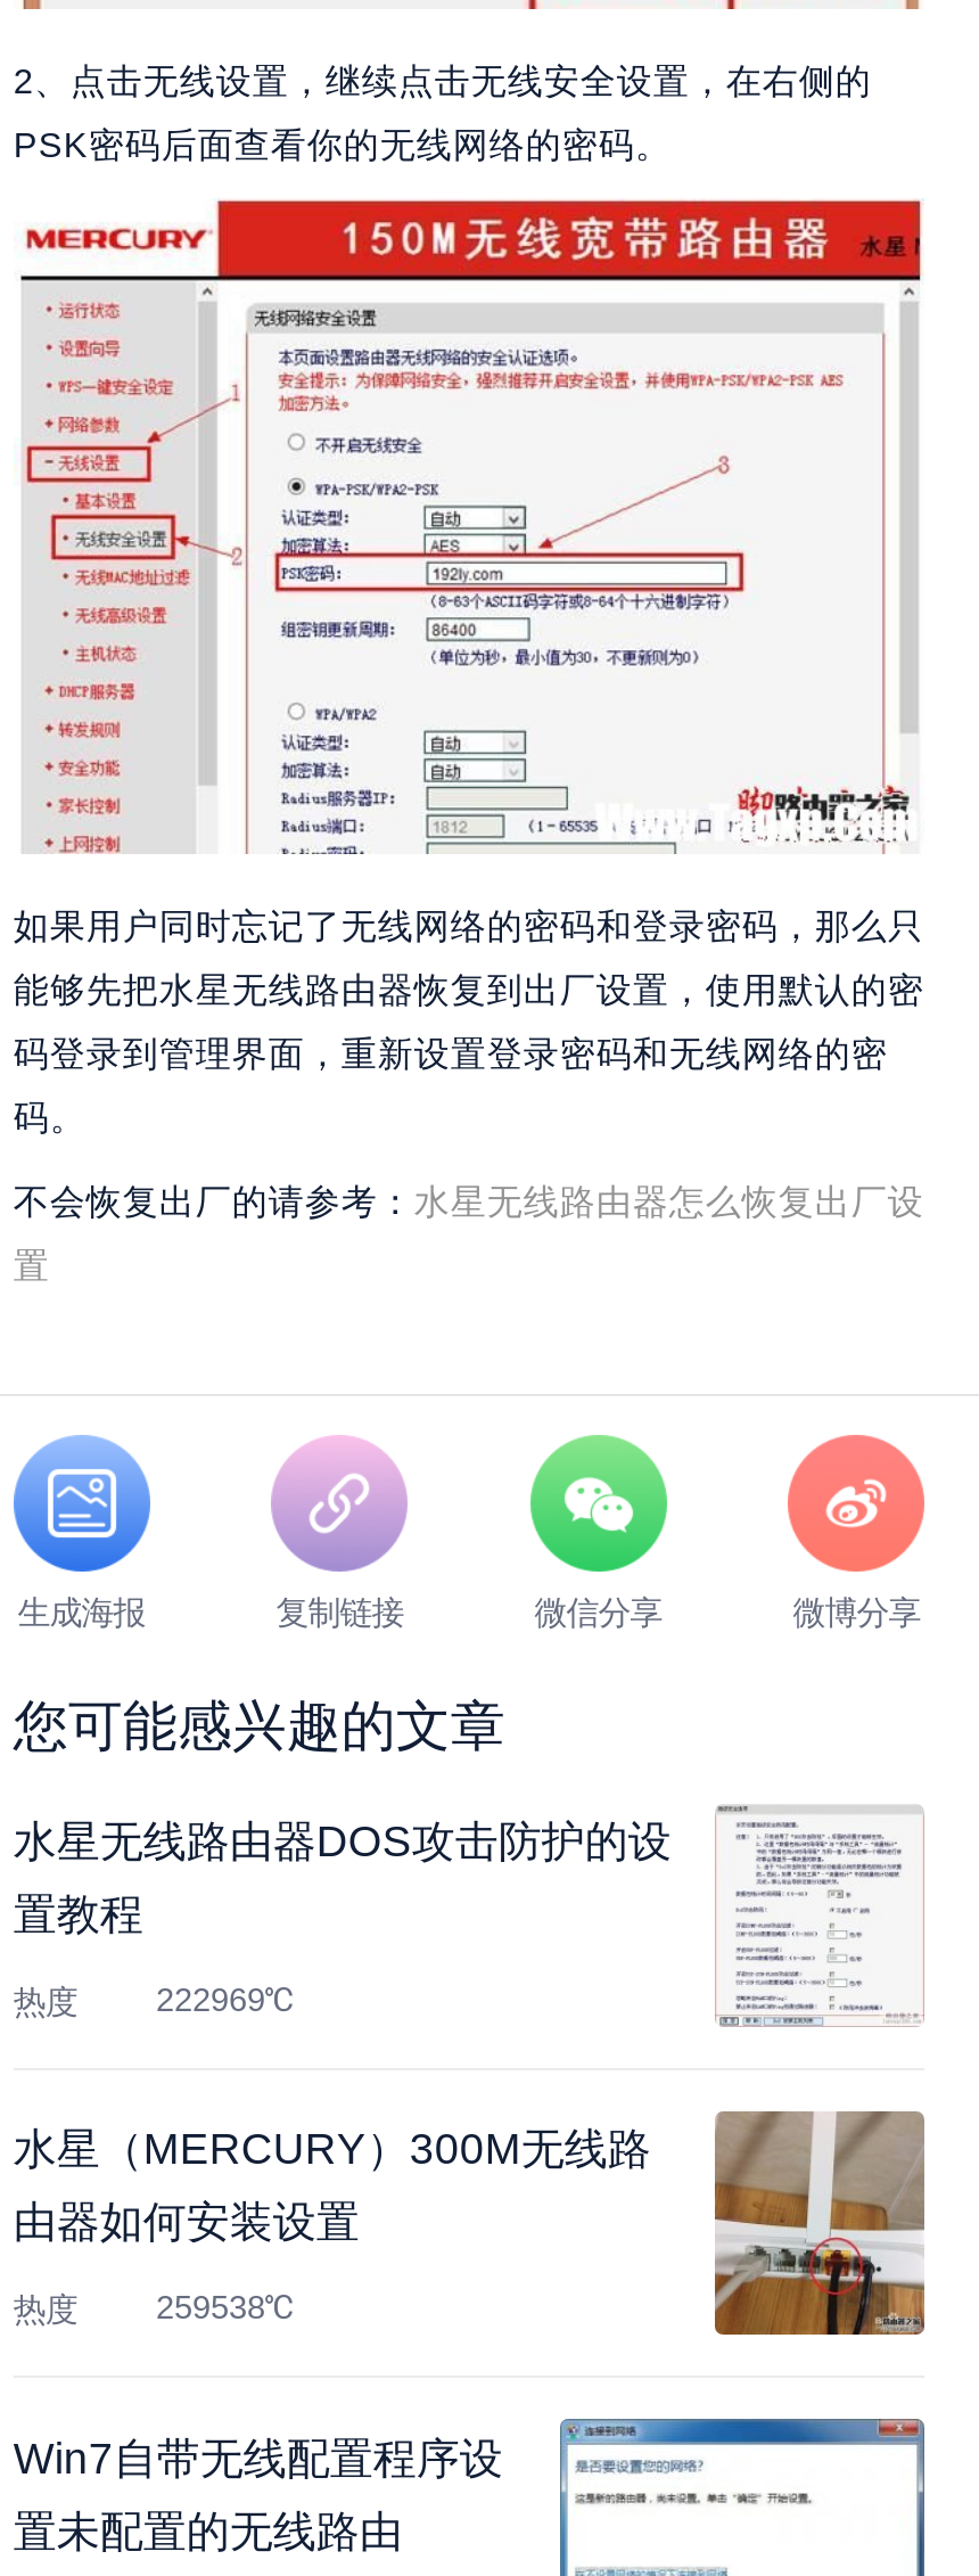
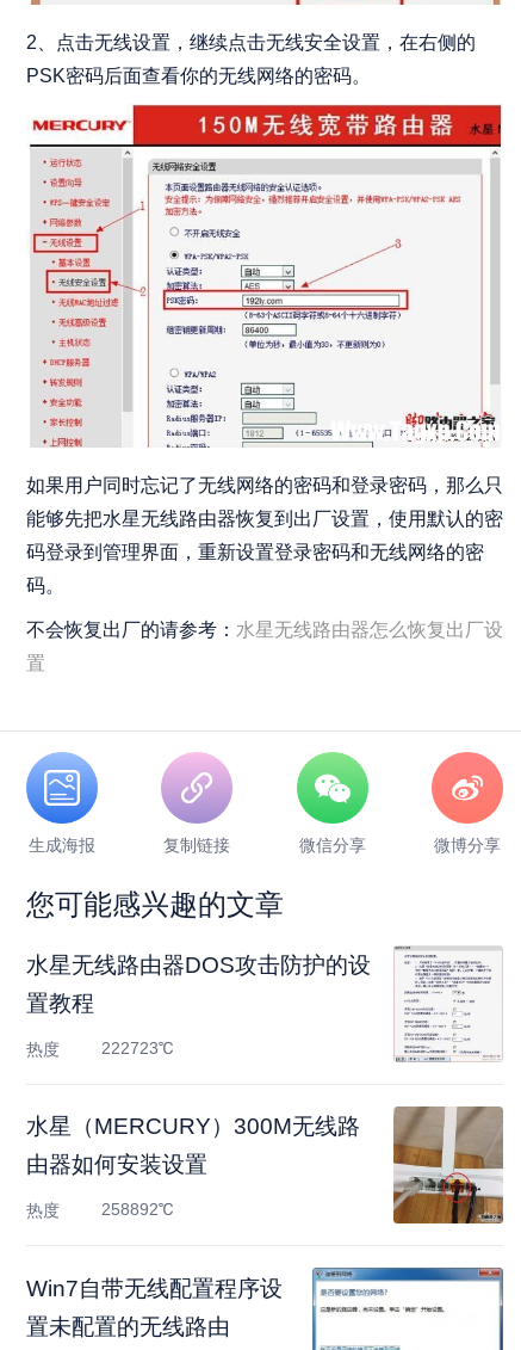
[156,1981,295,2017] 222969℃ -> [101,1038,173,1057] 222723℃
[156,2289,295,2325] 259538℃ -> [101,1199,173,1219] 258892℃

